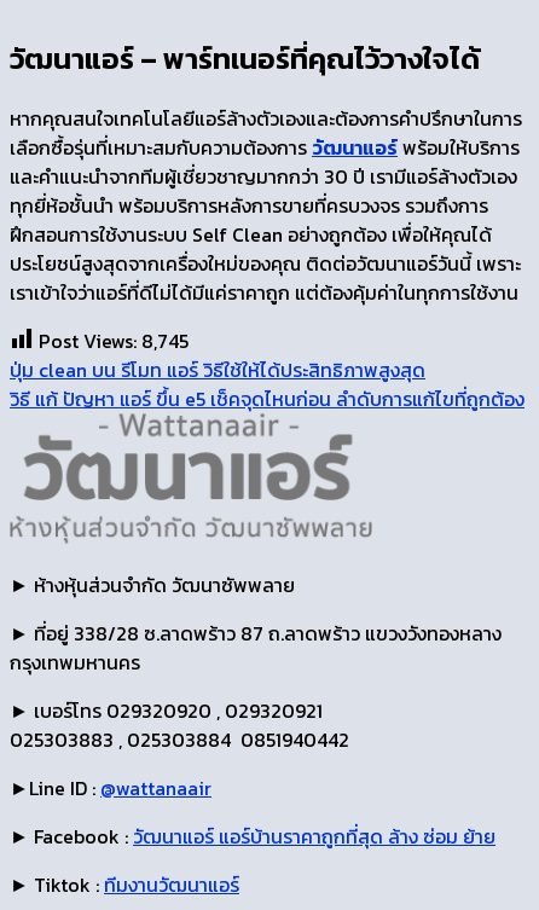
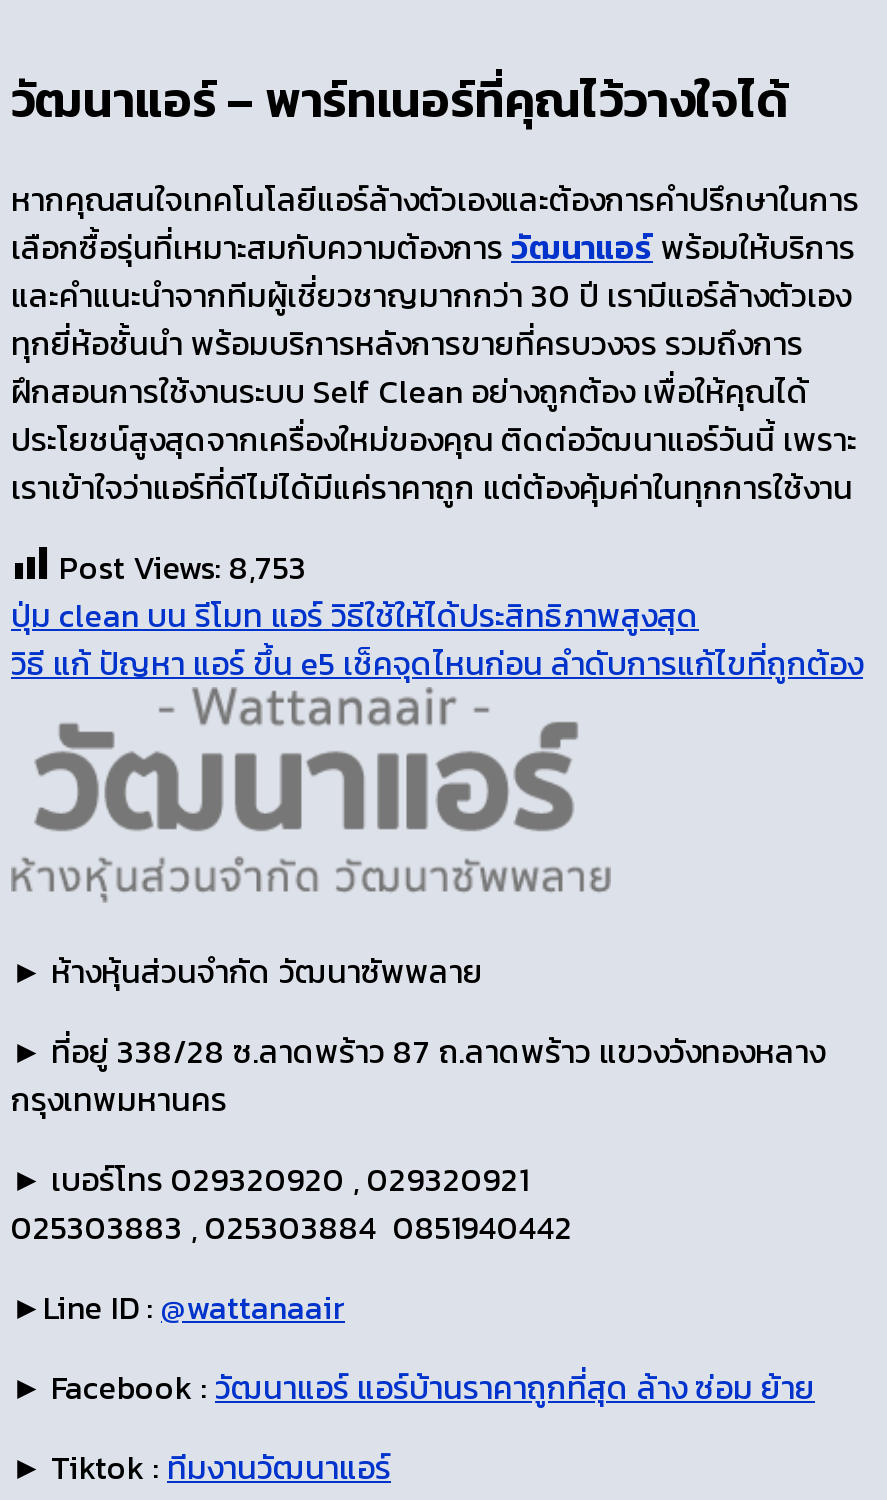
[39,327,189,356] Post Views: 8,745 -> [59,543,307,591] Post Views: 8,753

